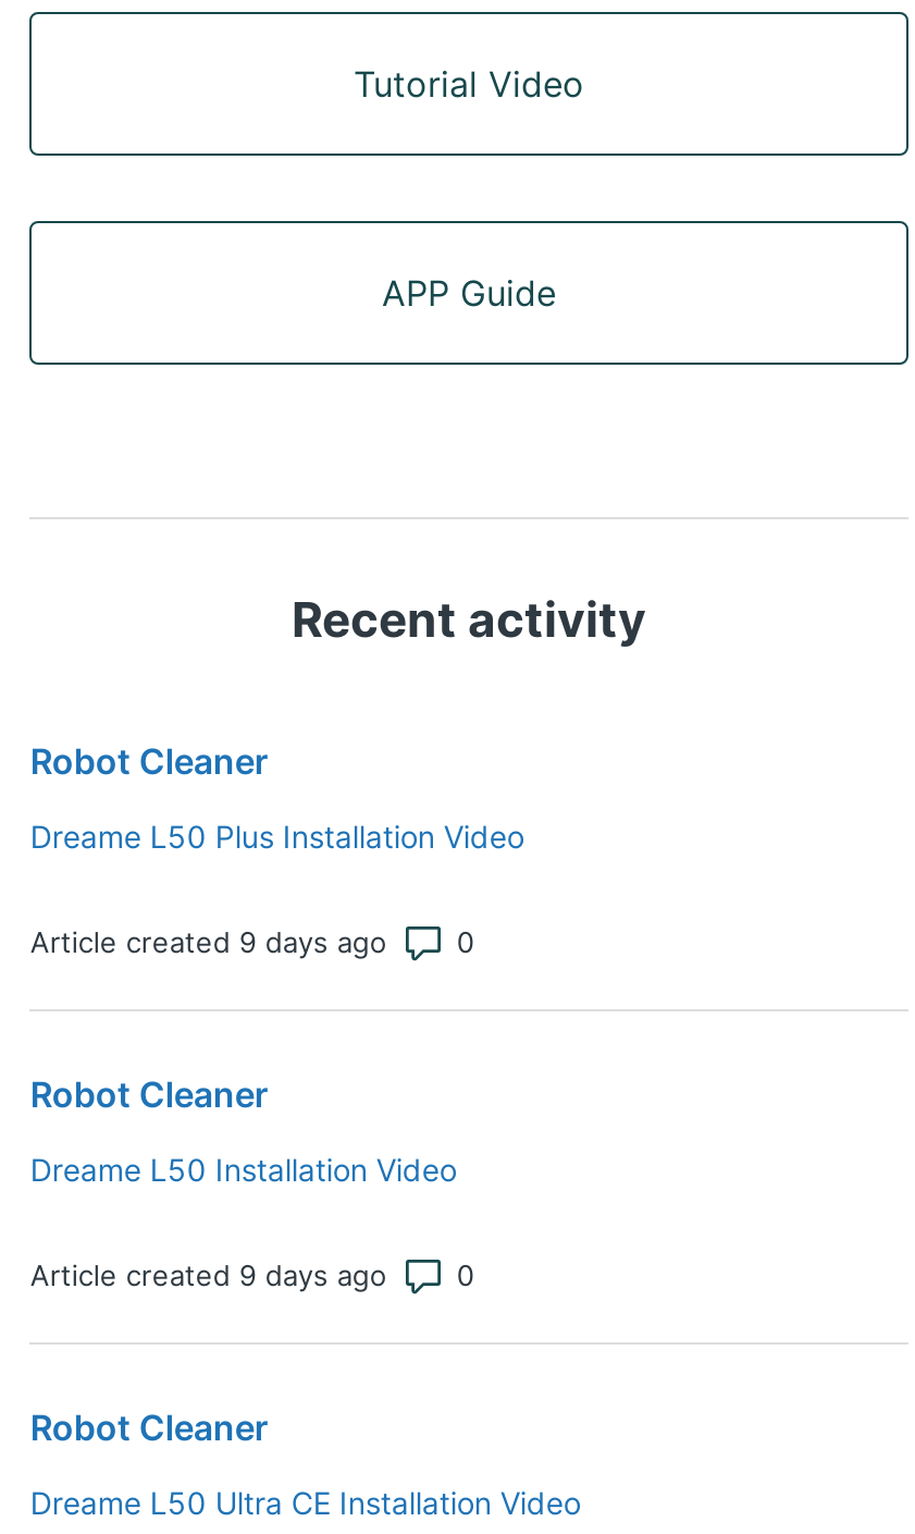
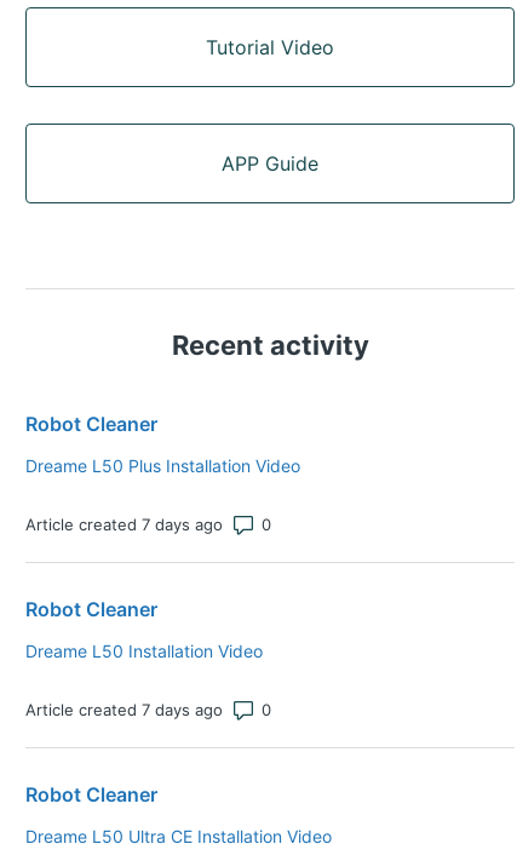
[30,924,387,959] Article created 9 days ago -> [26,515,223,534] Article created 7 days ago
[30,1257,387,1292] Article created 9 days ago -> [26,700,223,719] Article created 7 days ago

